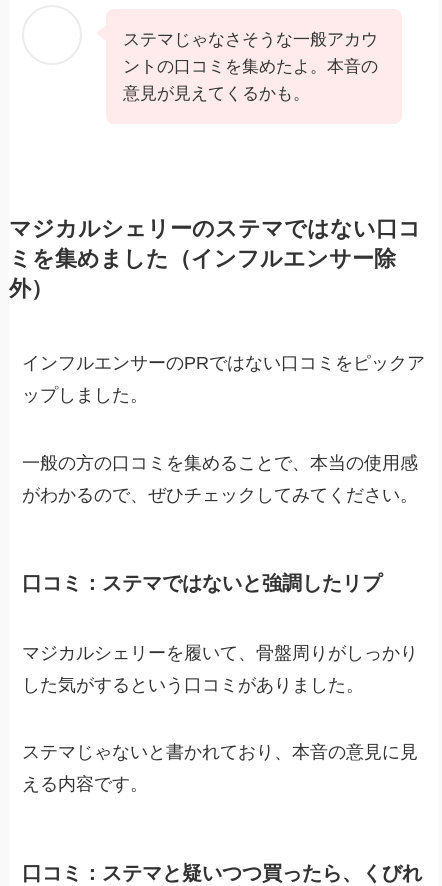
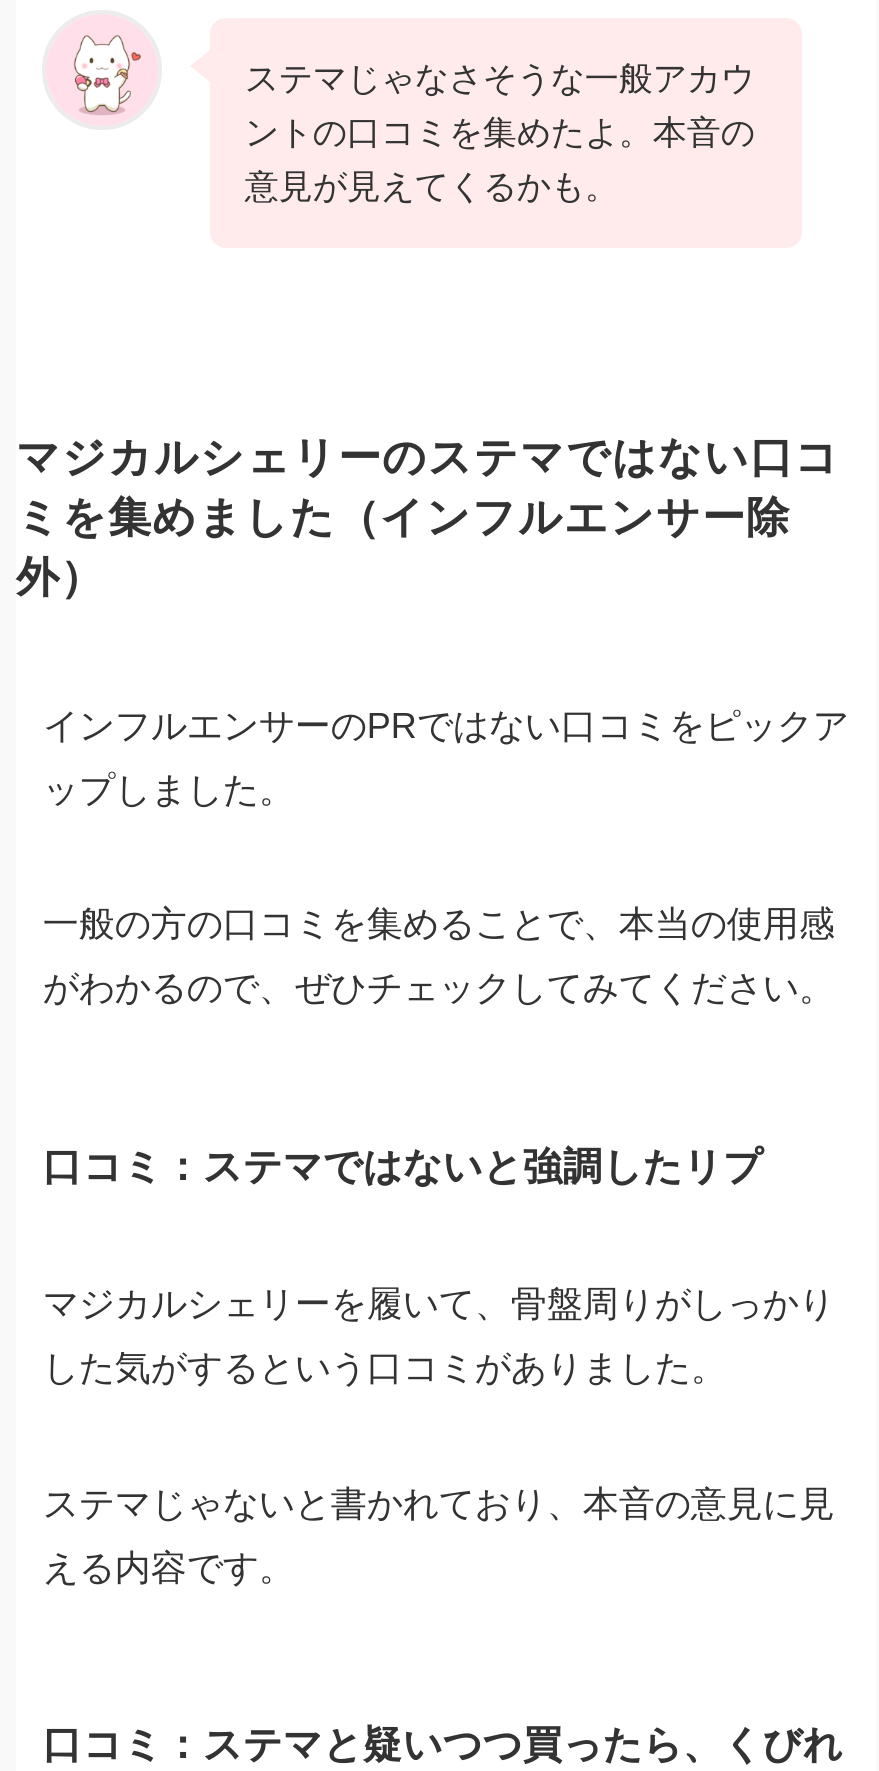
none -> [48,15,156,123] [image]

